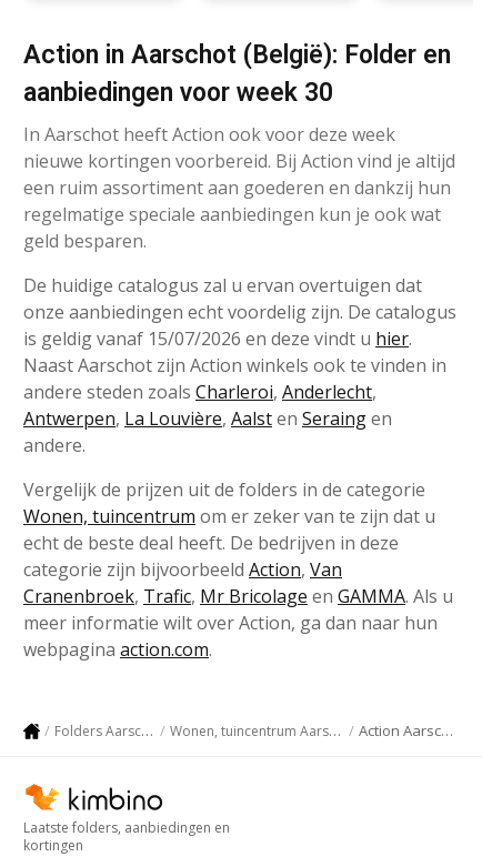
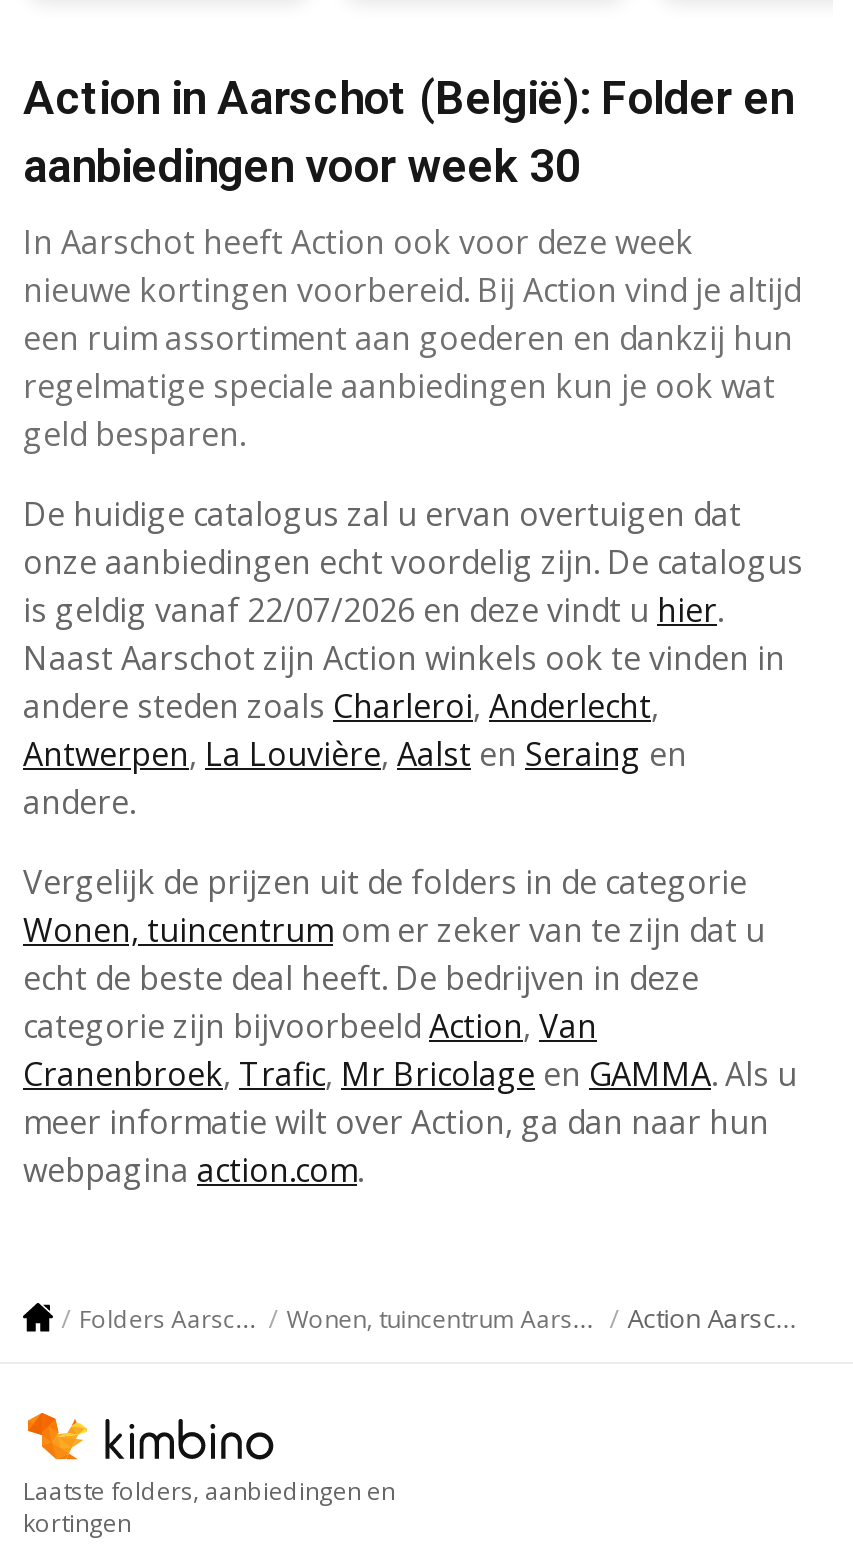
[23,326,412,351] is geldig vanaf 15/07/2026 en deze vindt u hier. -> [23,588,723,632] is geldig vanaf 22/07/2026 en deze vindt u hier.

